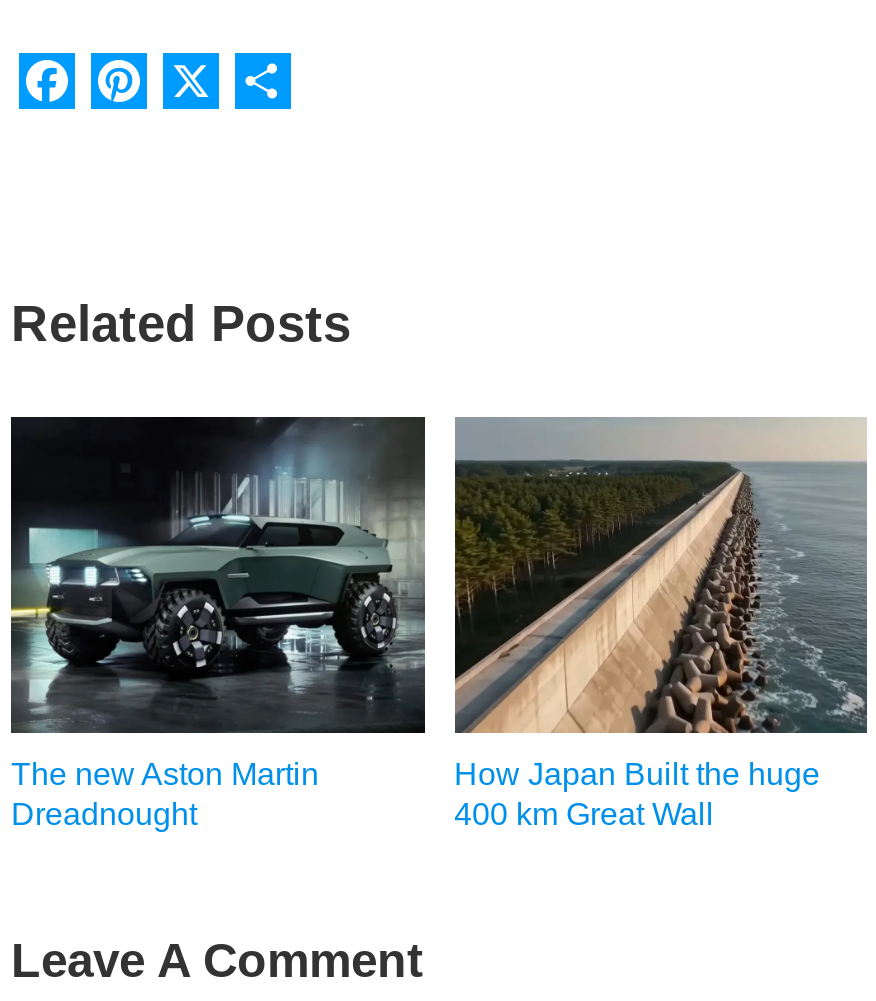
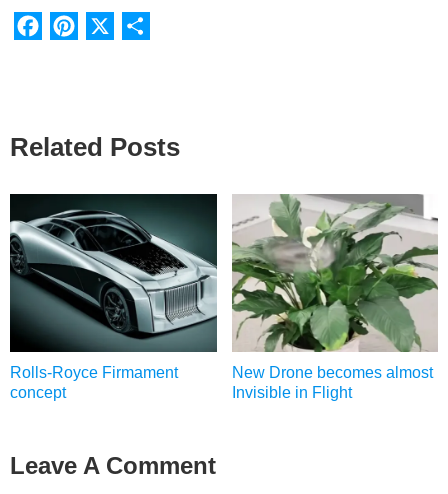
[9,417,425,831] [image] | The new Aston Martin | Dreadnought -> [9,195,217,401] [image] | Rolls-Royce Firmament | concept
[453,417,867,831] [image] | How Japan Built the huge | 400 km Great Wall -> [231,194,438,401] [image] | New Drone becomes almost | Invisible in Flight

